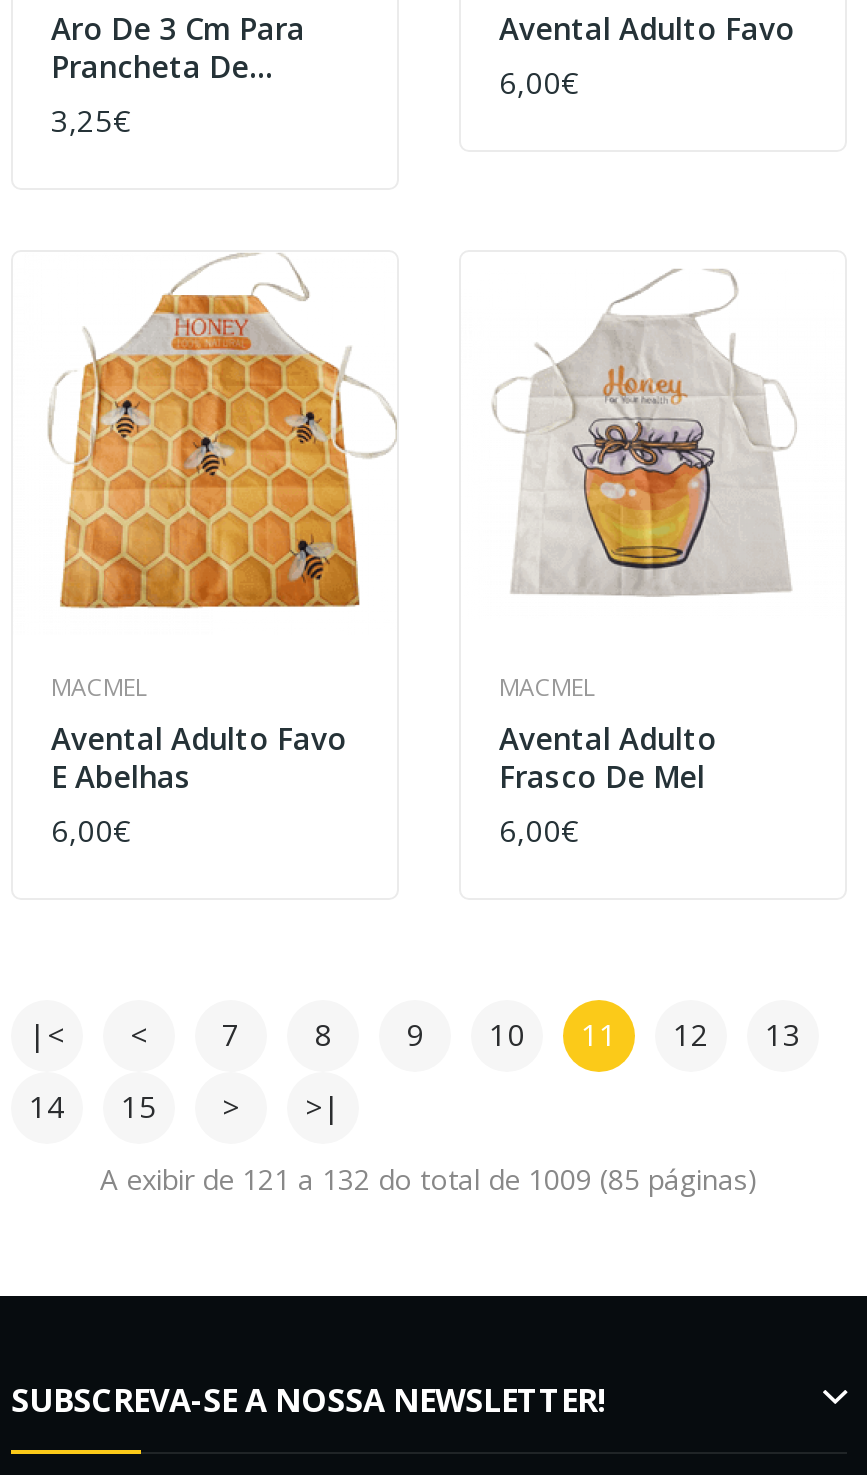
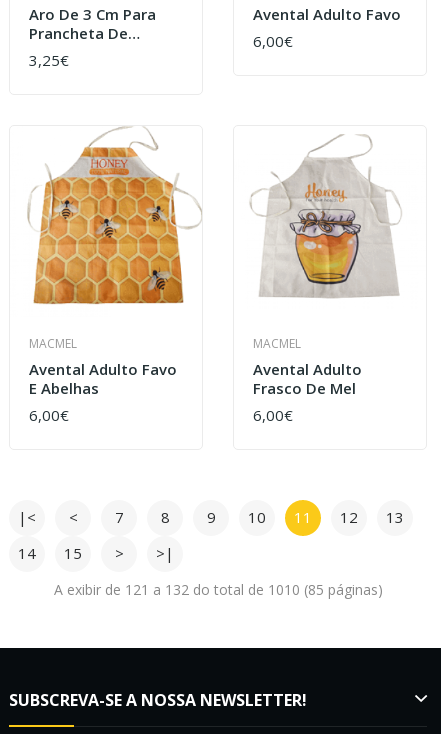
[100,1160,758,1198] A exibir de 121 a 132 do total de 1009 (85 páginas) -> [53,580,382,599] A exibir de 121 a 132 do total de 1010 (85 páginas)

